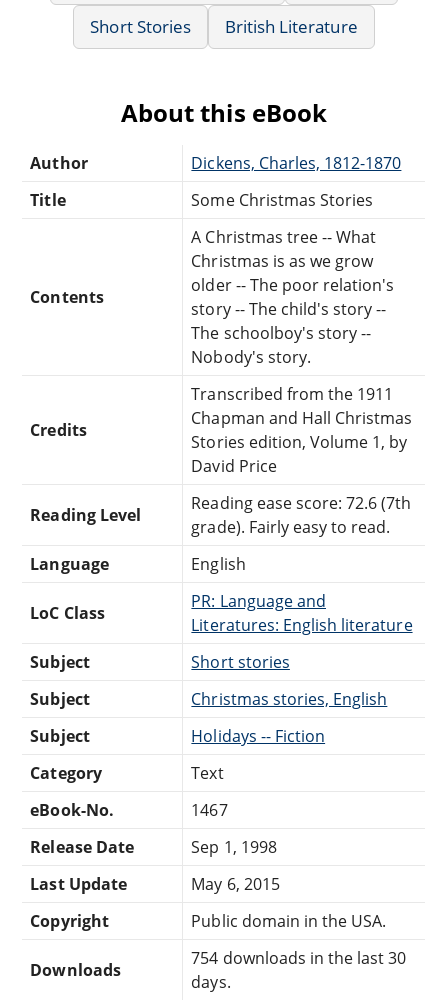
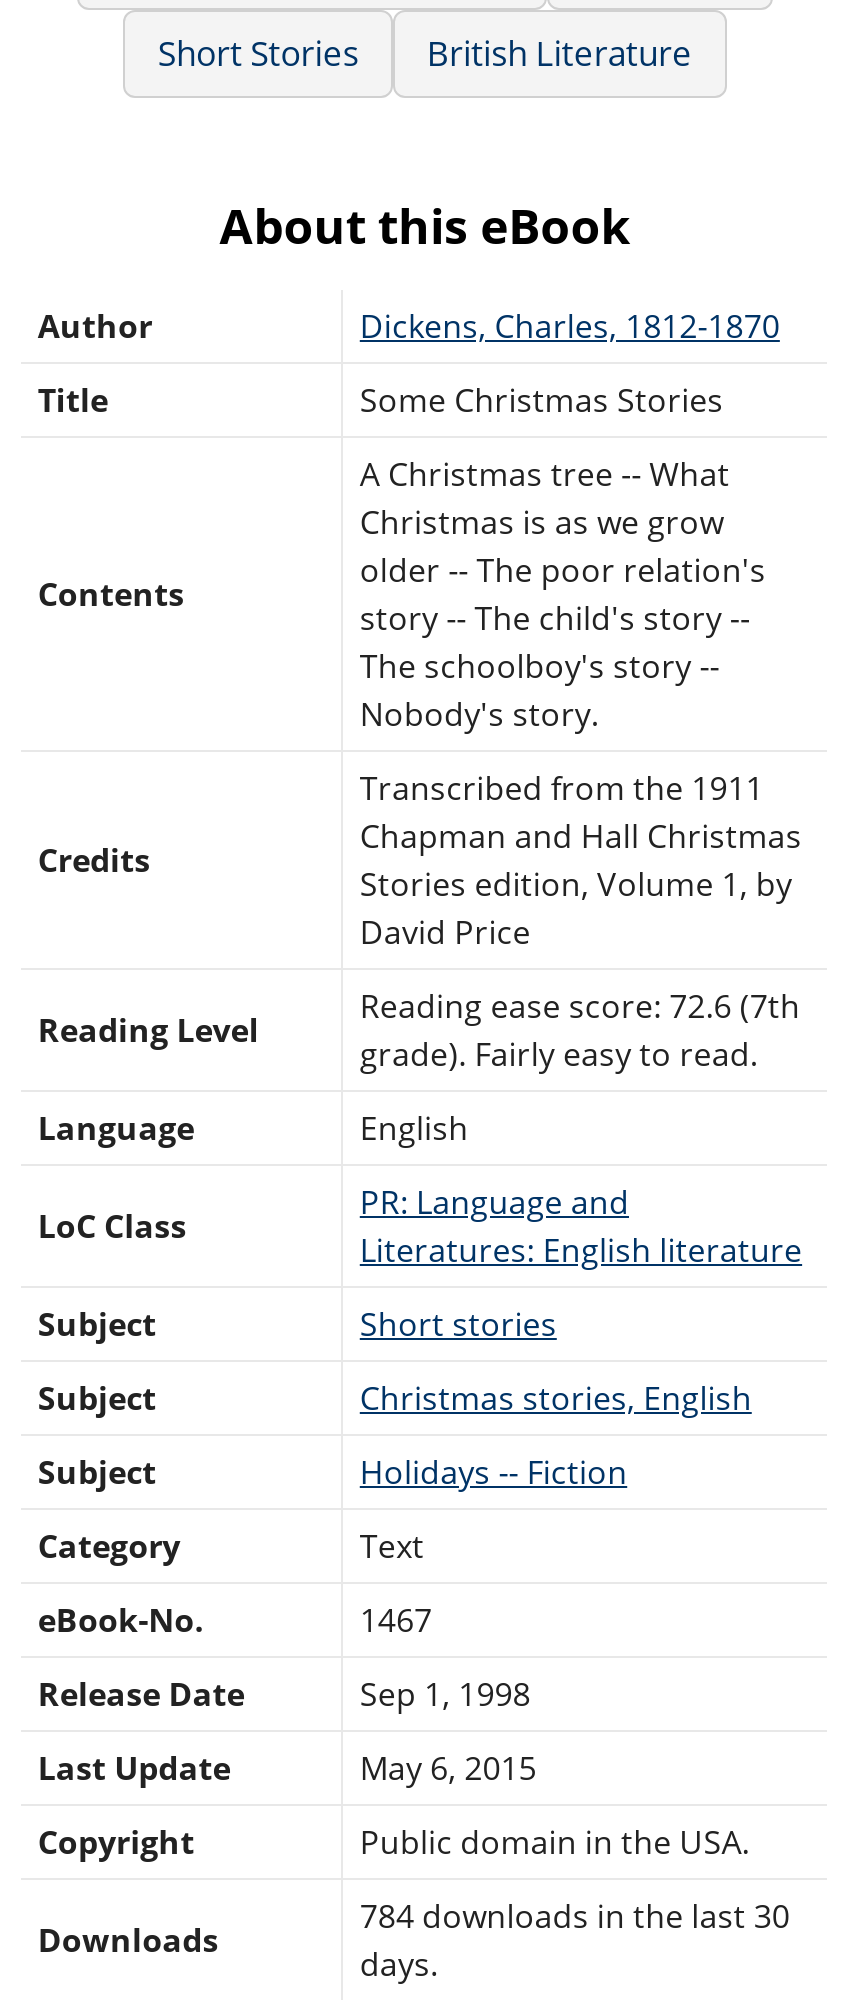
[191,947,406,969] 754 downloads in the last 30 -> [360,1893,790,1937] 784 downloads in the last 30

